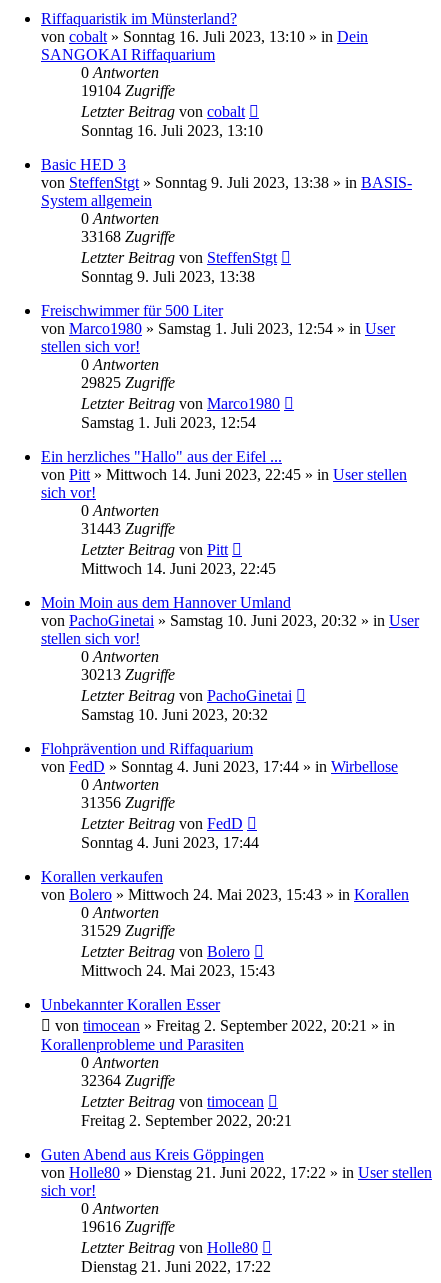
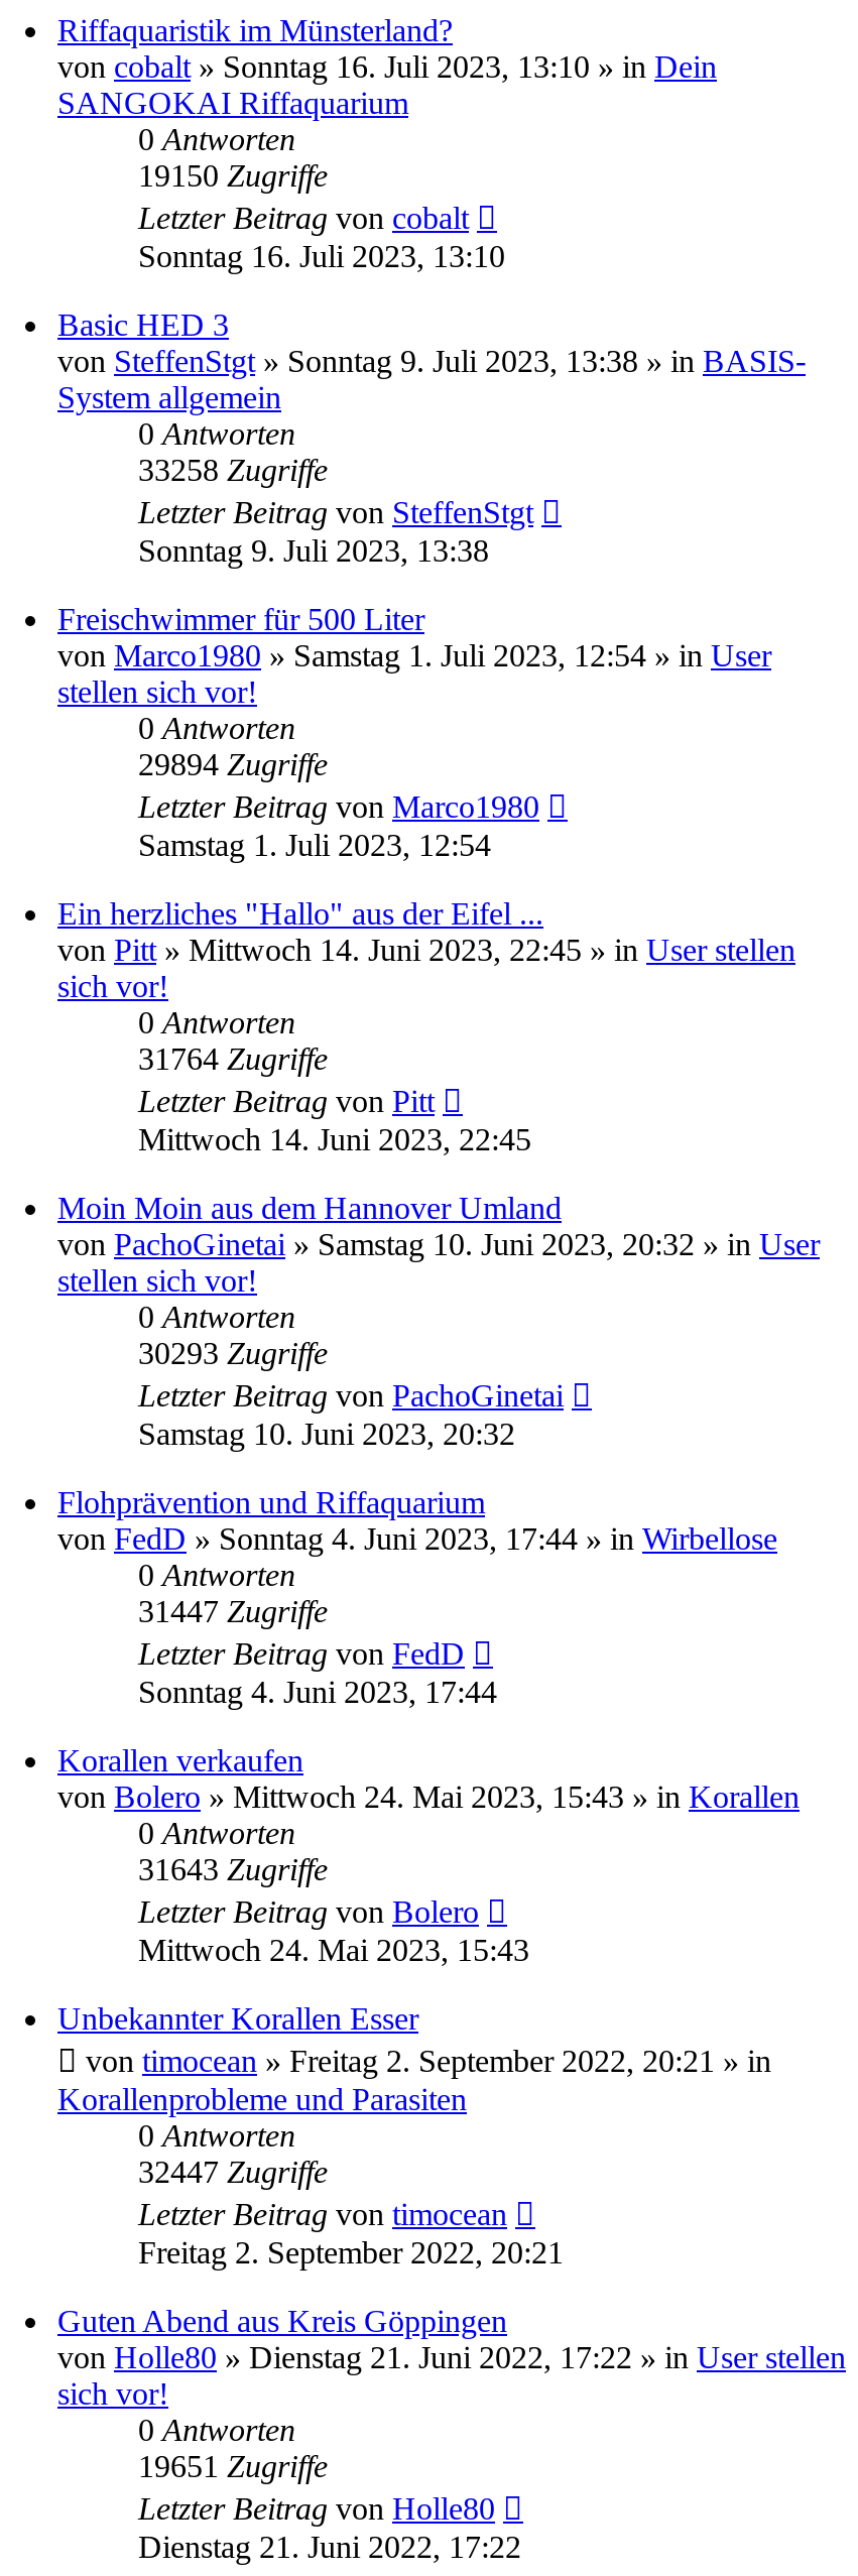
[81,82,175,99] 19104 Zugriffe -> [138,158,328,192] 19150 Zugriffe
[81,228,175,245] 33168 Zugriffe -> [138,452,328,487] 33258 Zugriffe
[81,374,175,391] 29825 Zugriffe -> [138,747,328,781] 29894 Zugriffe
[81,520,175,537] 31443 Zugriffe -> [138,1041,328,1076] 31764 Zugriffe
[81,666,175,683] 30213 Zugriffe -> [138,1336,328,1370] 30293 Zugriffe
[81,794,175,811] 31356 Zugriffe -> [138,1594,328,1628] 31447 Zugriffe
[81,922,175,939] 31529 Zugriffe -> [138,1852,328,1886] 31643 Zugriffe
[81,1072,175,1089] 32364 Zugriffe -> [138,2154,328,2189] 32447 Zugriffe
[81,1218,175,1235] 19616 Zugriffe -> [138,2449,328,2483] 19651 Zugriffe

